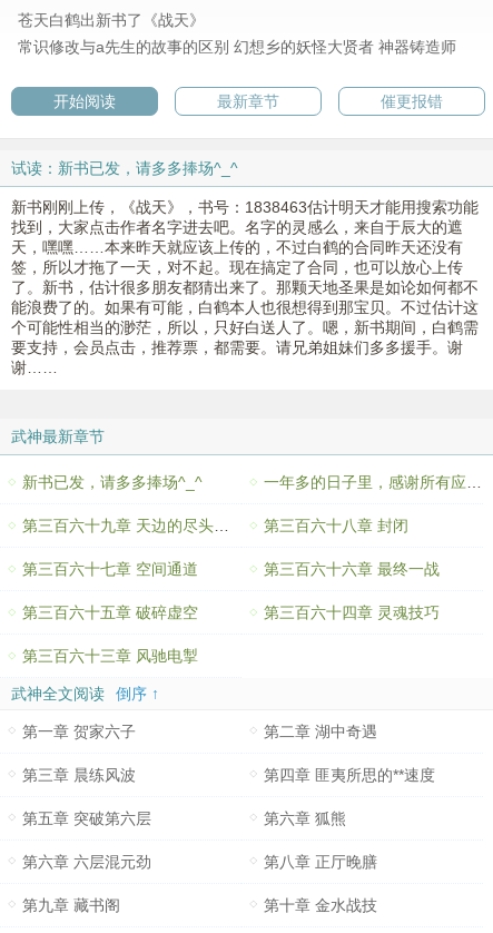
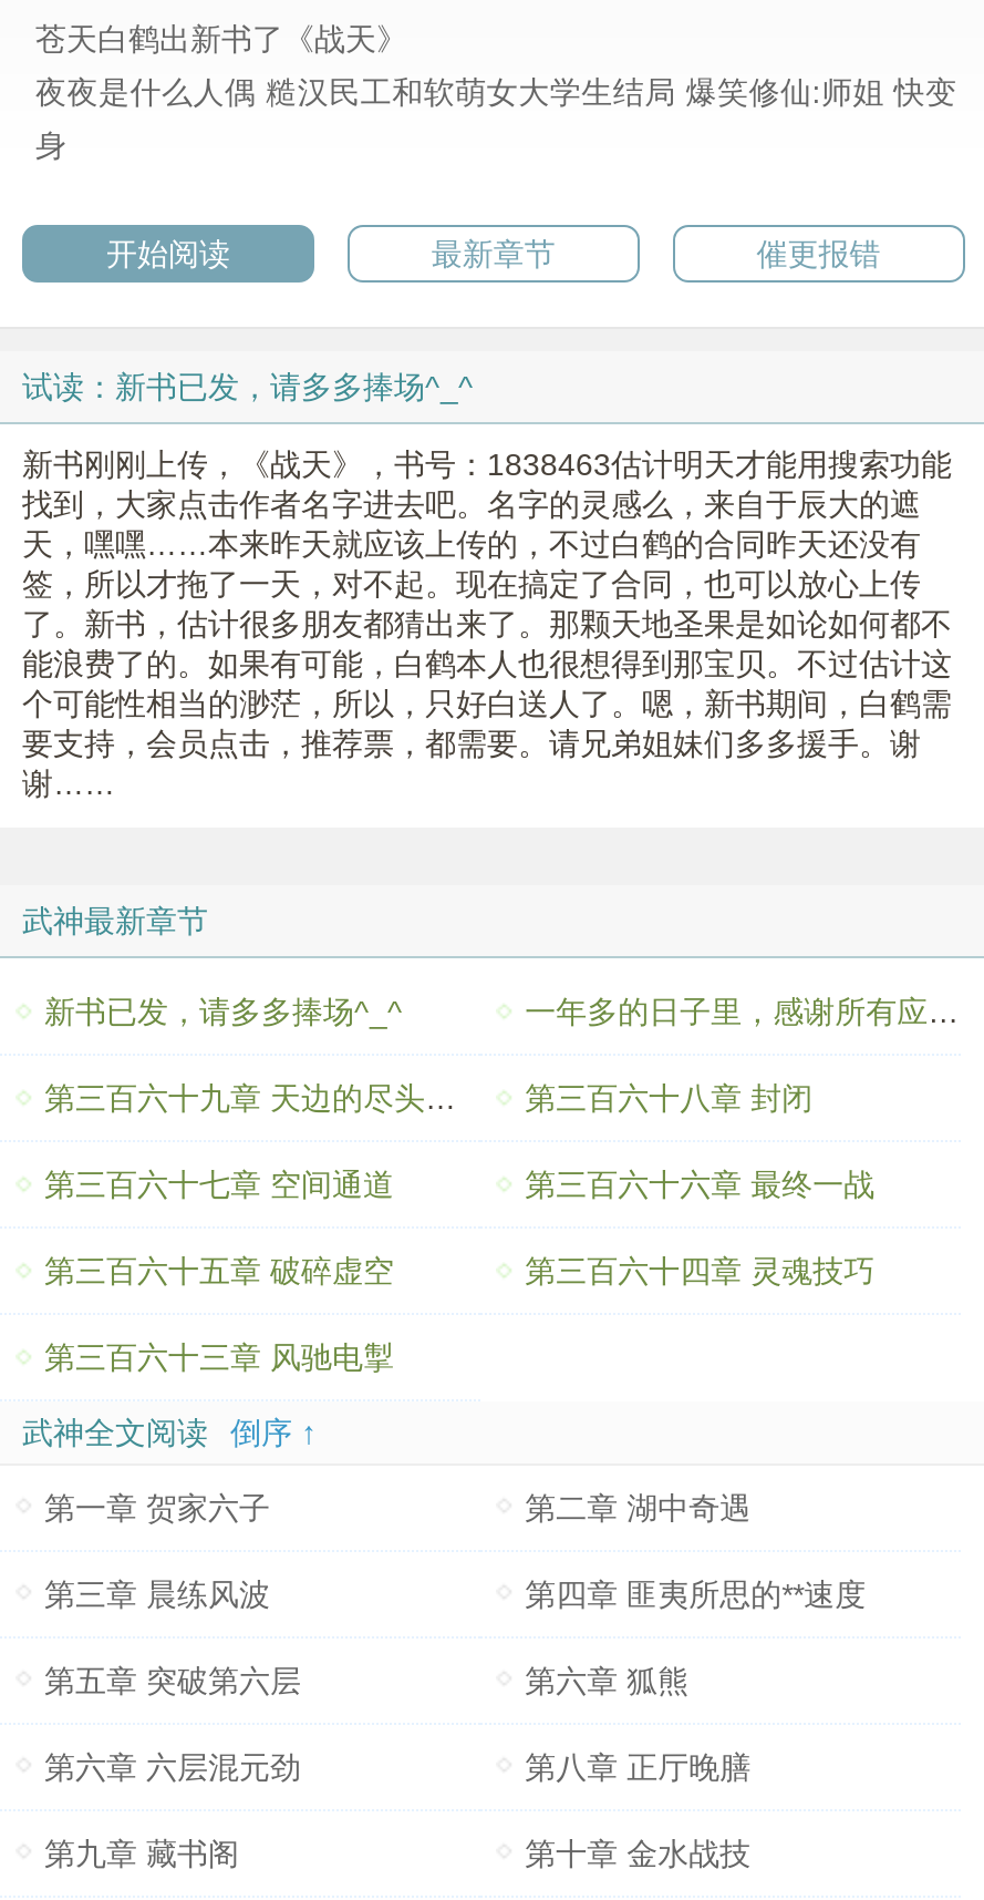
[18,38,456,56] 常识修改与a先生的故事的区别 幻想乡的妖怪大贤者 神器铸造师 -> [35,75,956,164] 夜夜是什么人偶 糙汉民工和软萌女大学生结局 爆笑修仙:师姐 快变 | 身

